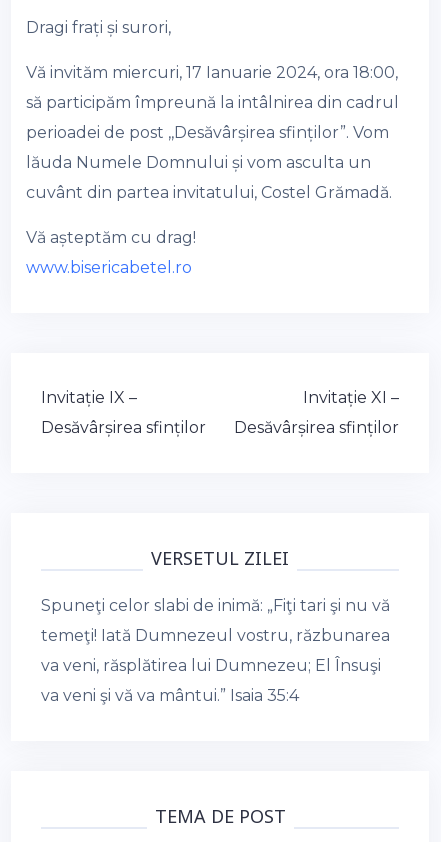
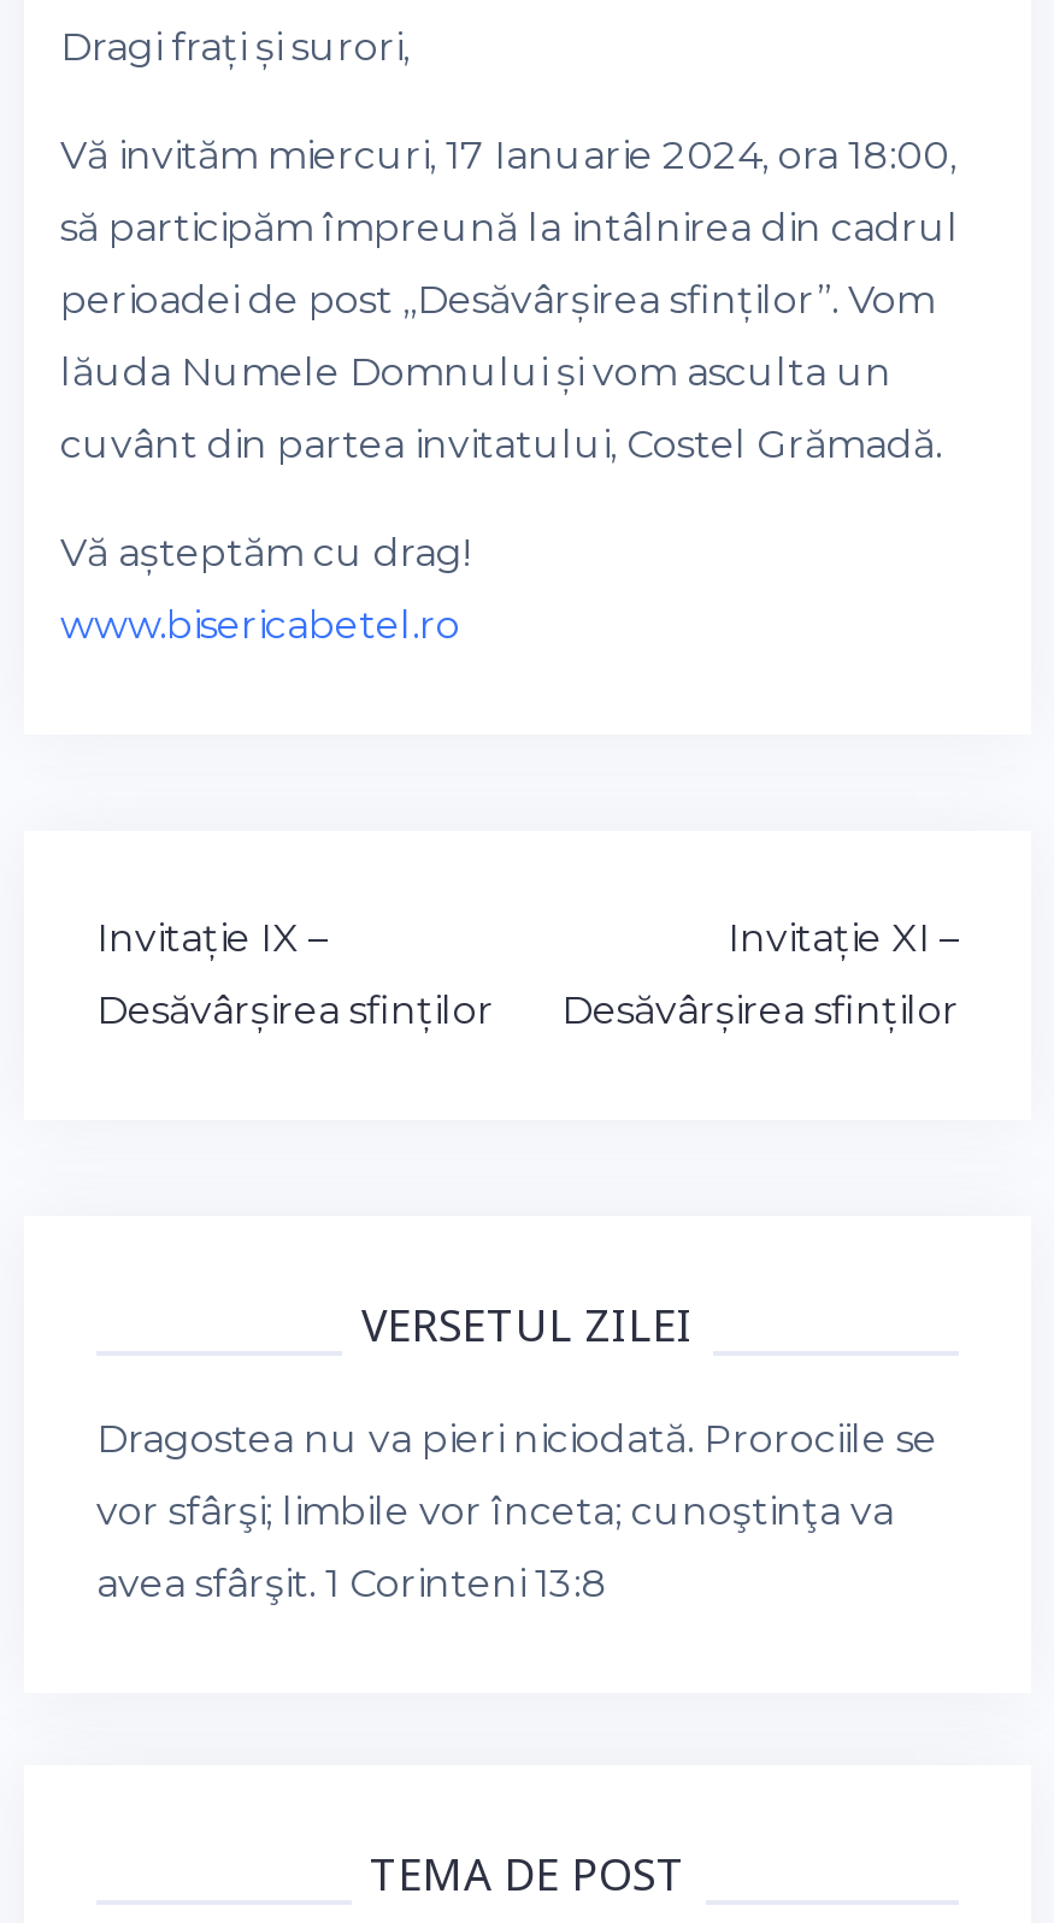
[41,596,390,705] Spuneţi celor slabi de inimă: „Fiţi tari şi nu vă | temeţi! Iată Dumnezeul vostru, răzbunarea | va veni, răsplătirea lui Dumnezeu; El Însuşi | va veni şi vă va mântui.” Isaia 35:4 -> [96,1416,937,1606] Dragostea nu va pieri niciodată. Prorociile se | vor sfârşi; limbile vor înceta; cunoştinţa va | avea sfârşit. 1 Corinteni 13:8

